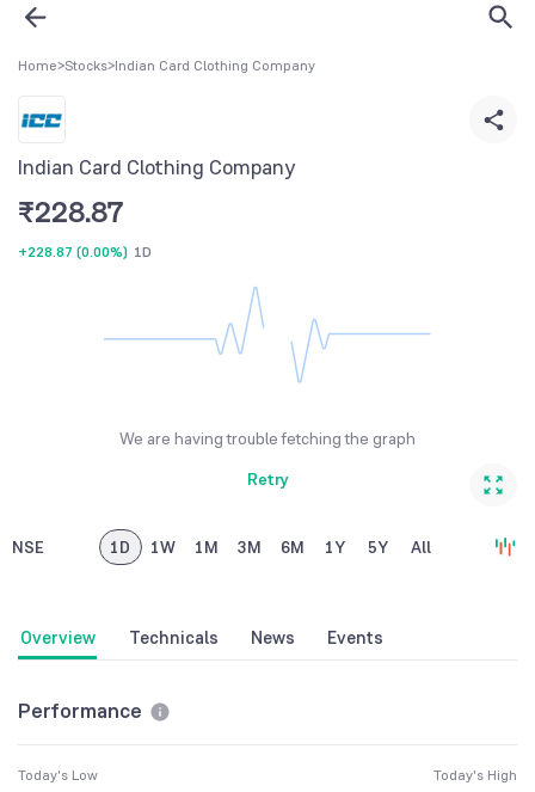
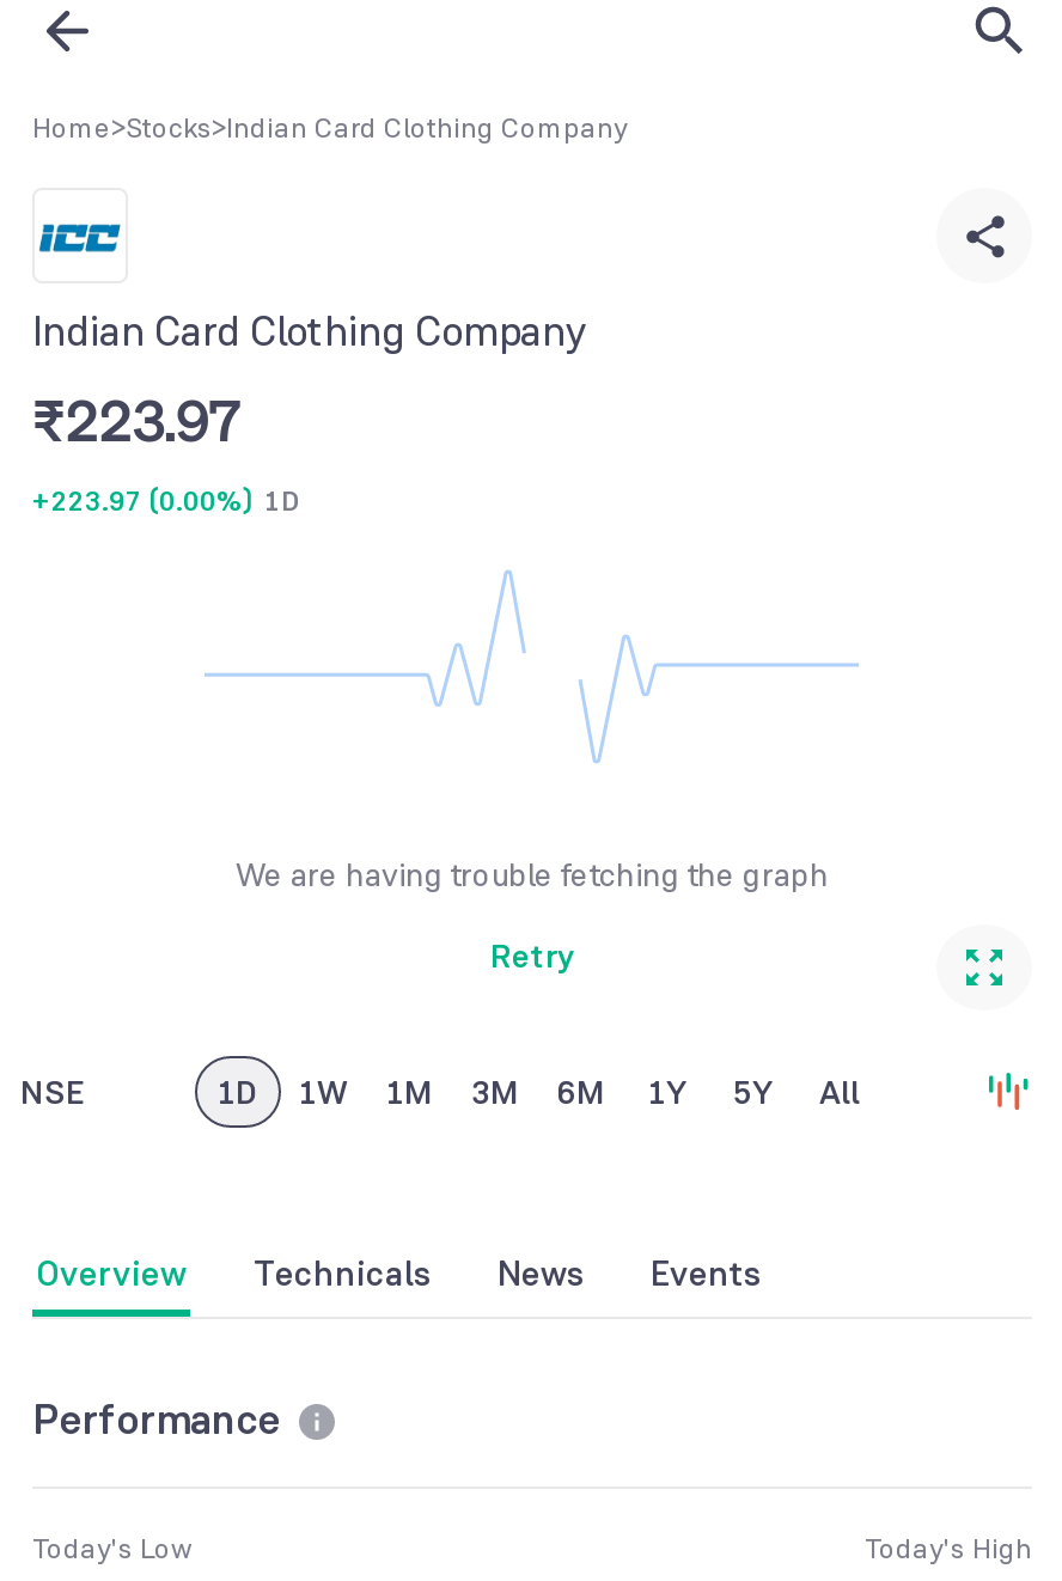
[18,192,123,231] ₹228.87 -> [32,381,240,458] ₹223.97
[18,242,152,262] +228.87 (0.00%) 1D -> [32,482,300,520] +223.97 (0.00%) 1D

